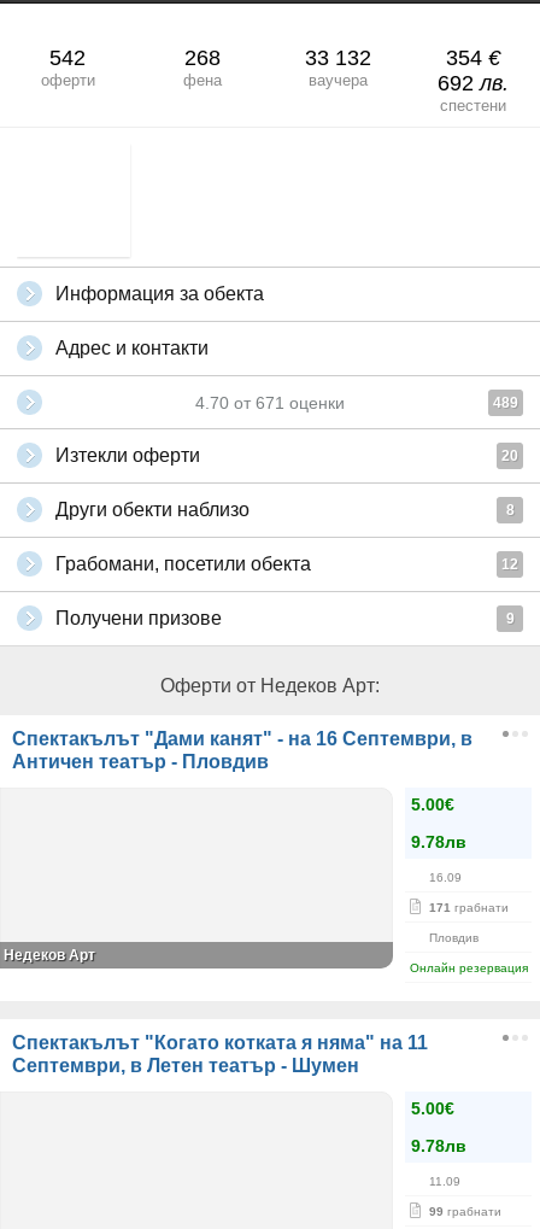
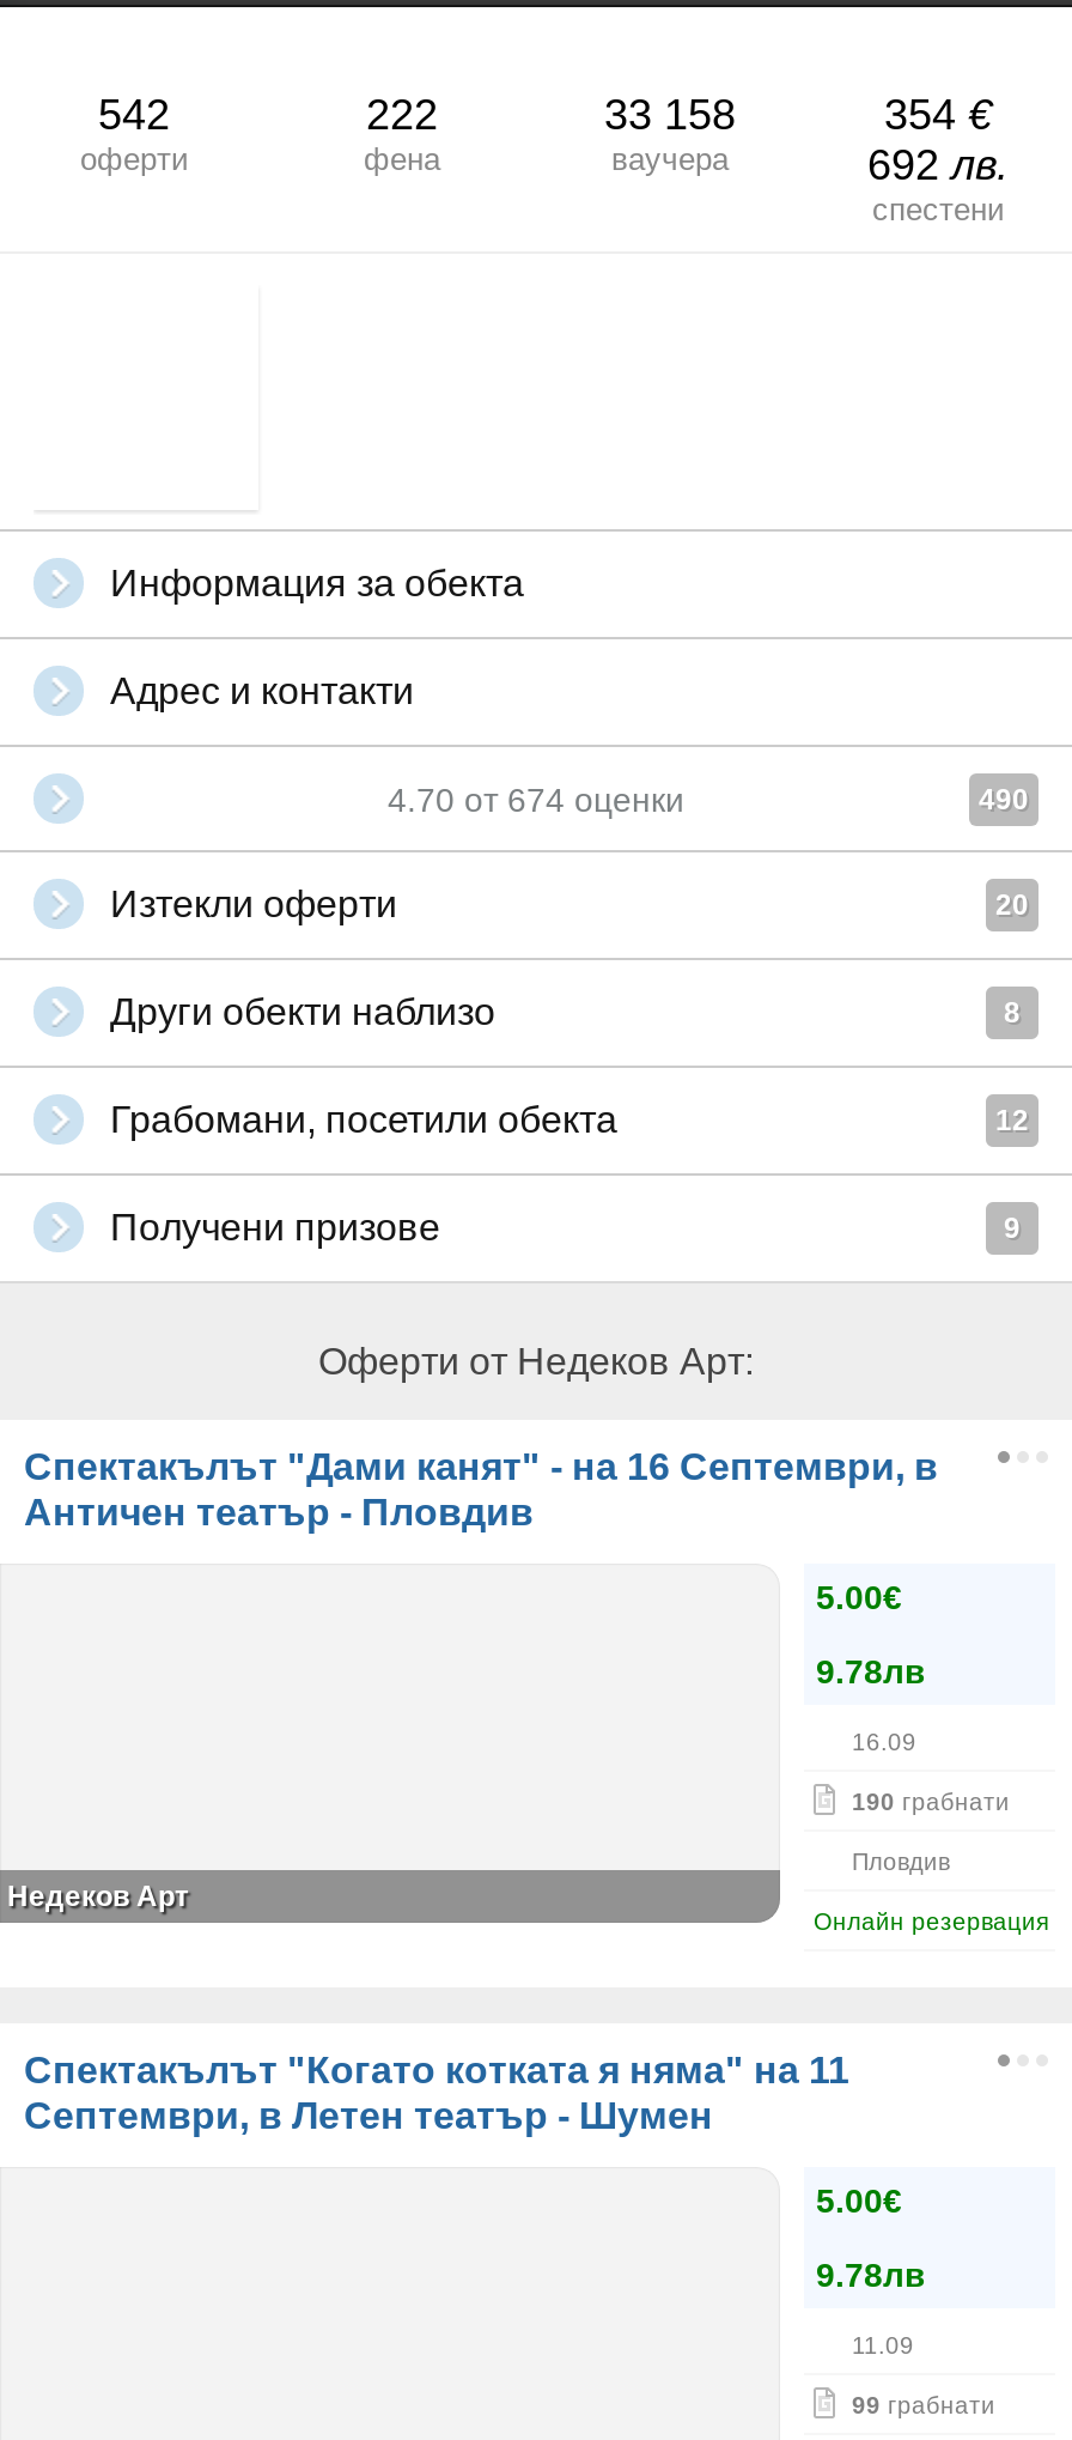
[184,46,221,70] 268 -> [366,91,438,139] 222
[304,46,371,70] 33 132 -> [604,91,736,139] 33 158
[195,393,345,412] 4.70 от 671 оценки -> [388,781,684,819] 4.70 от 674 оценки
[493,394,518,411] 489 -> [979,783,1029,817] 490
[429,901,509,914] 171 грабнати -> [852,1789,1010,1815] 190 грабнати

